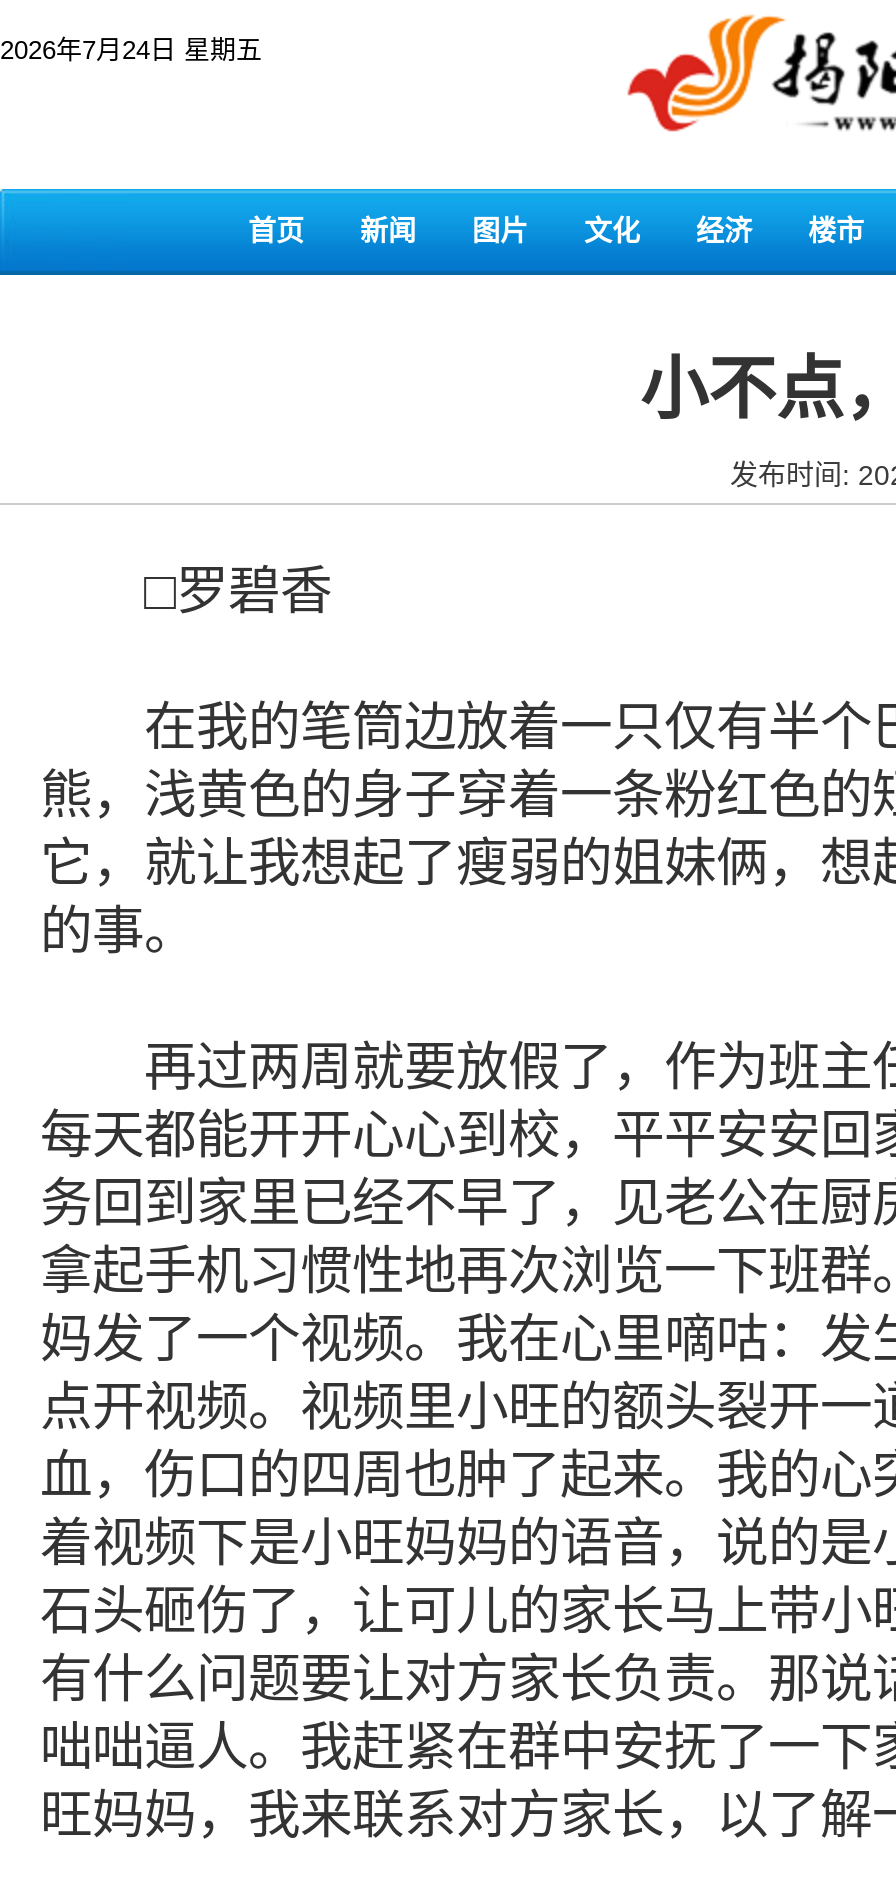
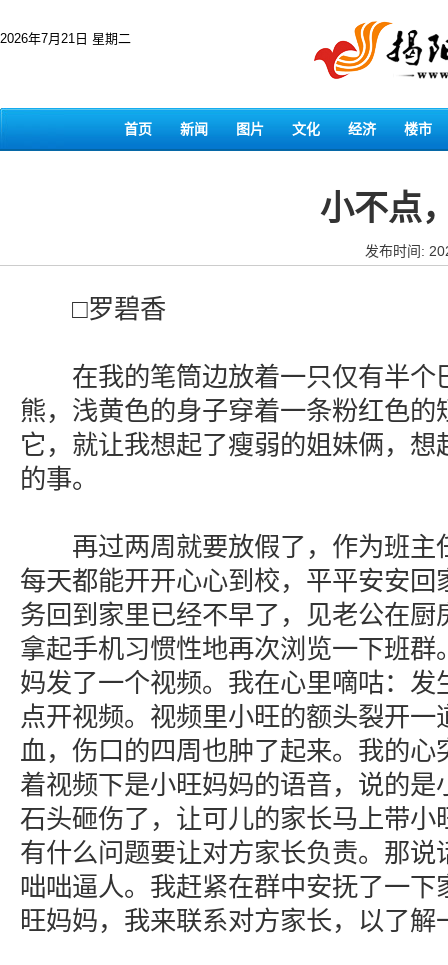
[0,35,262,65] 2026年7月24日 星期五 -> [0,31,131,46] 2026年7月21日 星期二

